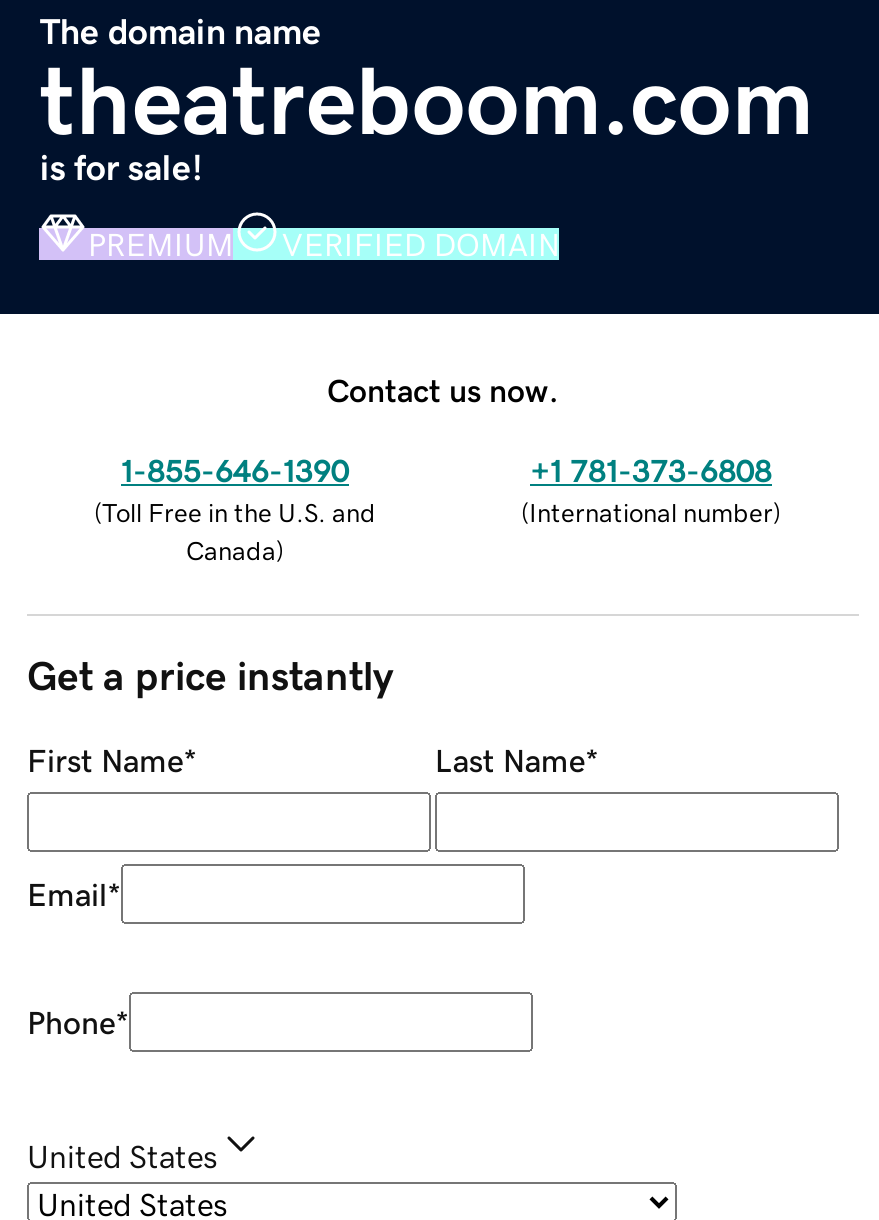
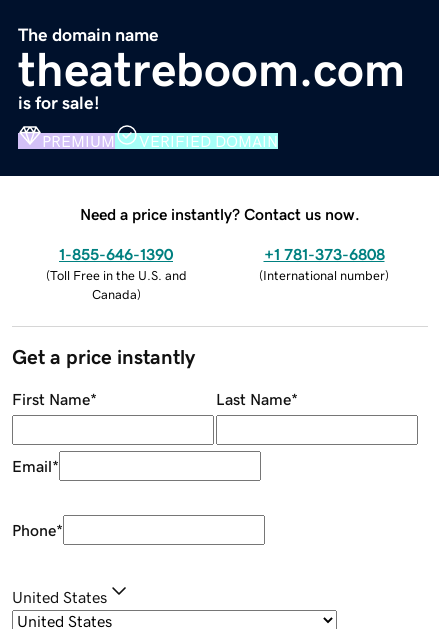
[327,373,559,405] Contact us now. -> [80,206,360,222] Need a price instantly? Contact us now.

